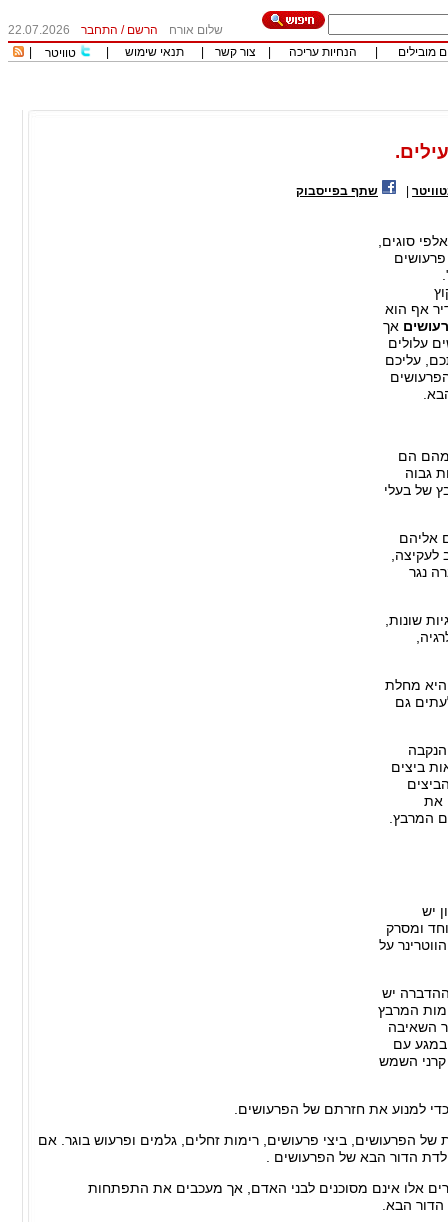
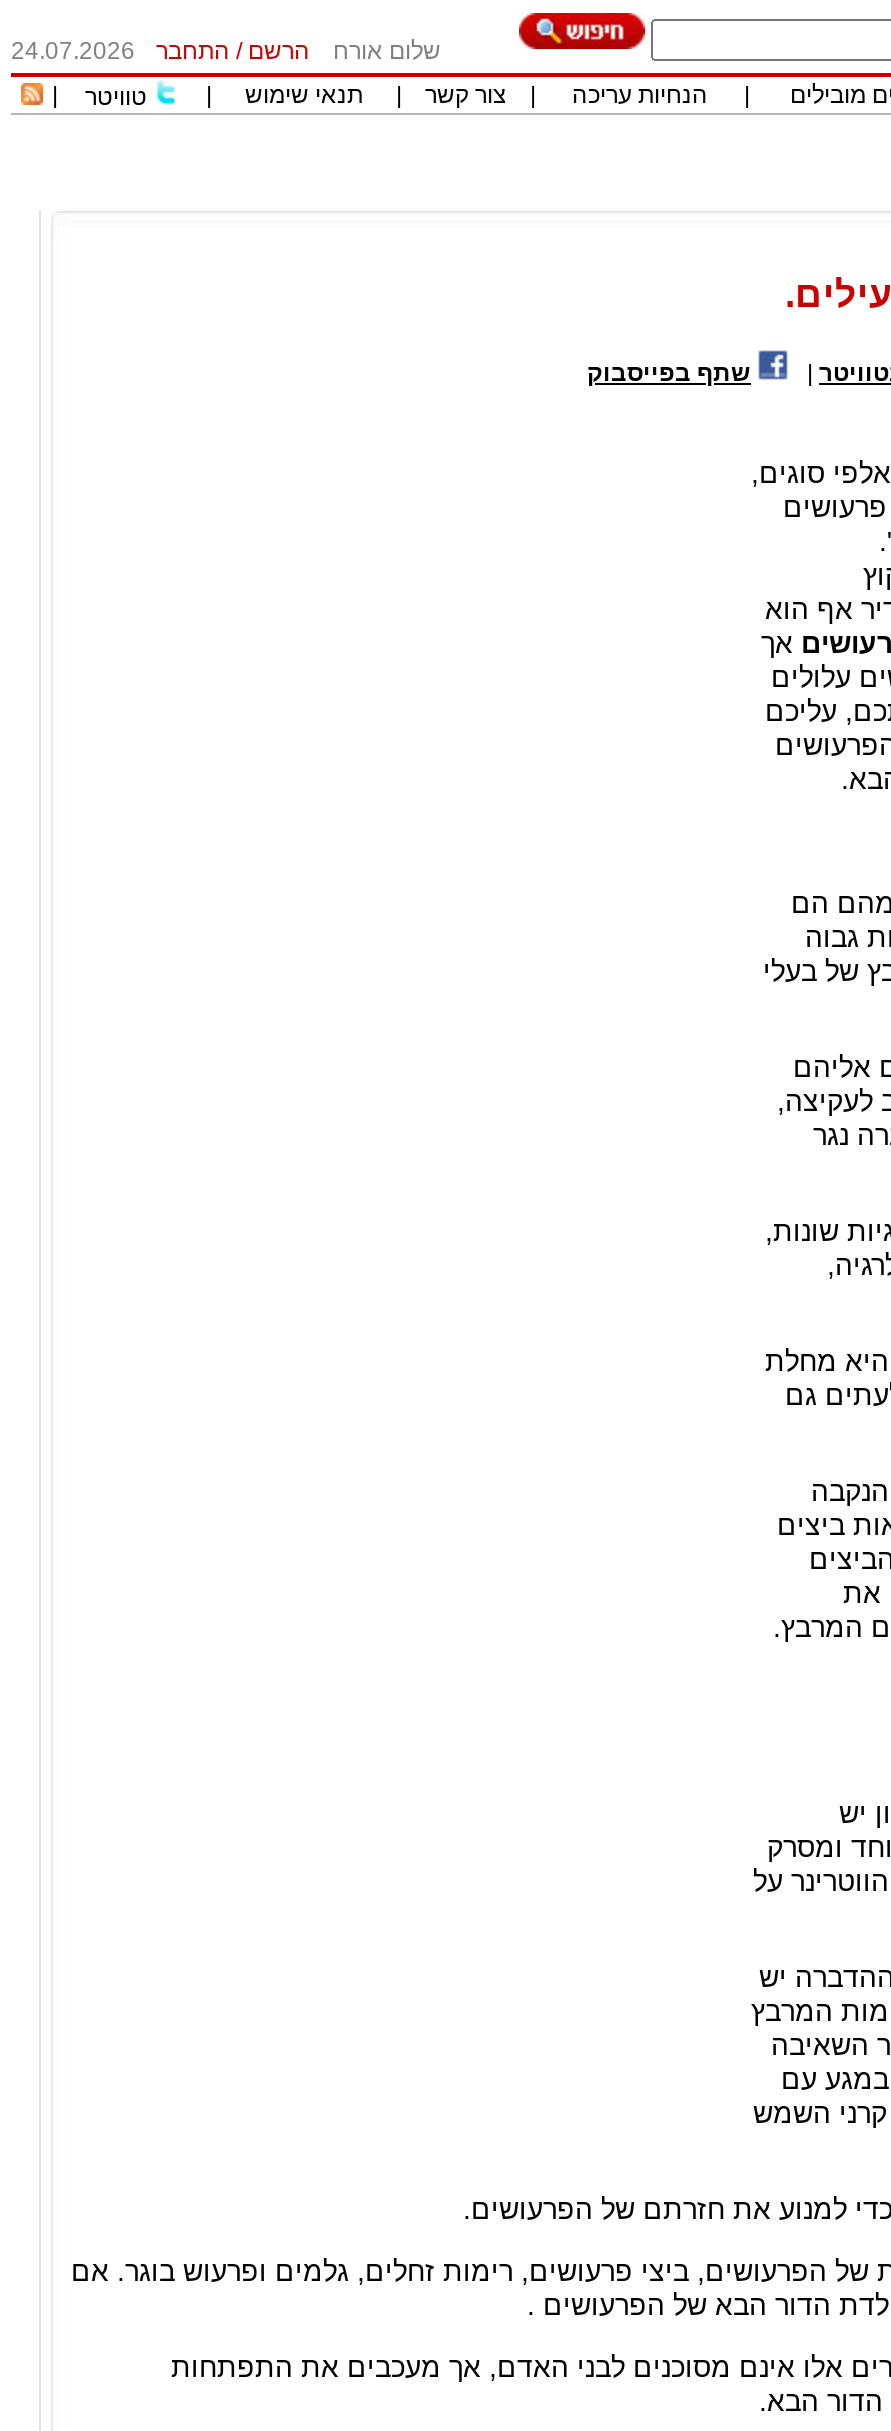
[8,23,223,37] שלום אורח הרשם / התחבר 22.07.2026 -> [11,37,441,65] שלום אורח הרשם / התחבר 24.07.2026

